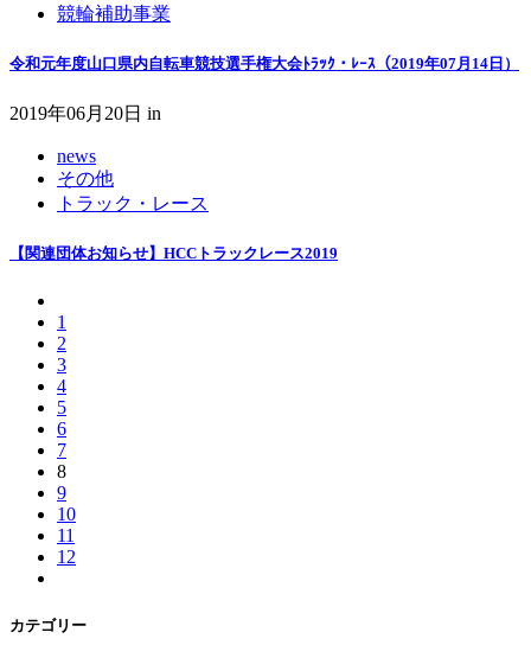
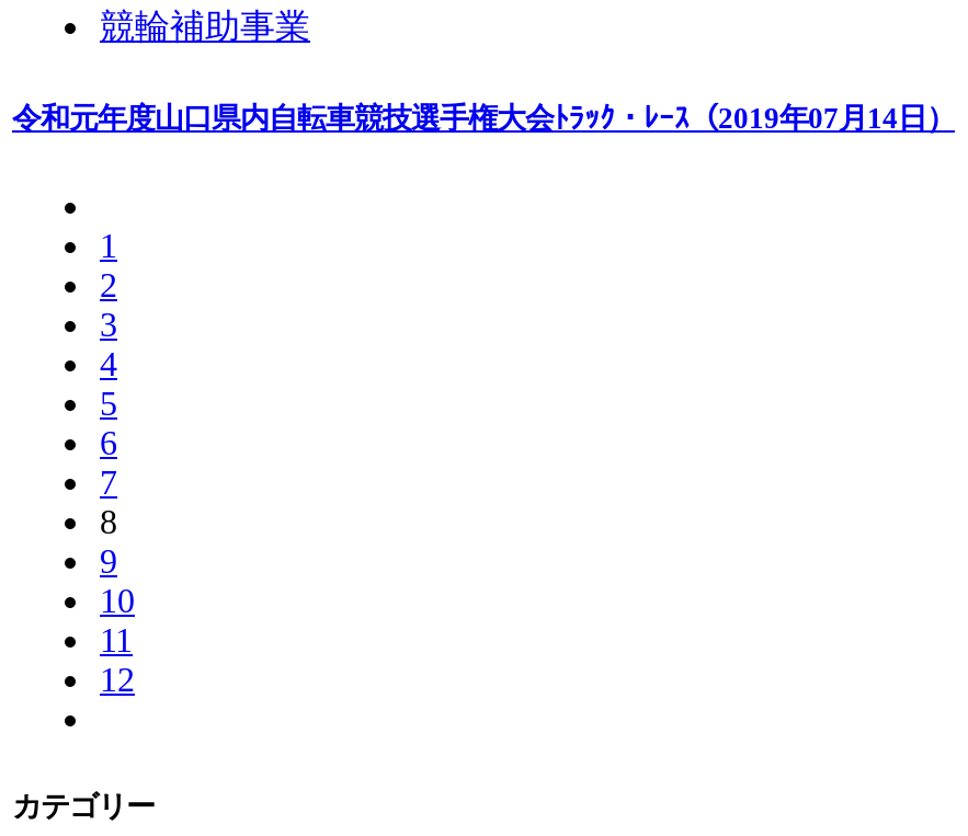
[9,103,338,262] 2019年06月20日in | news | その他 | トラック・レース | 【関連団体お知らせ】HCCトラックレース2019 -> none

